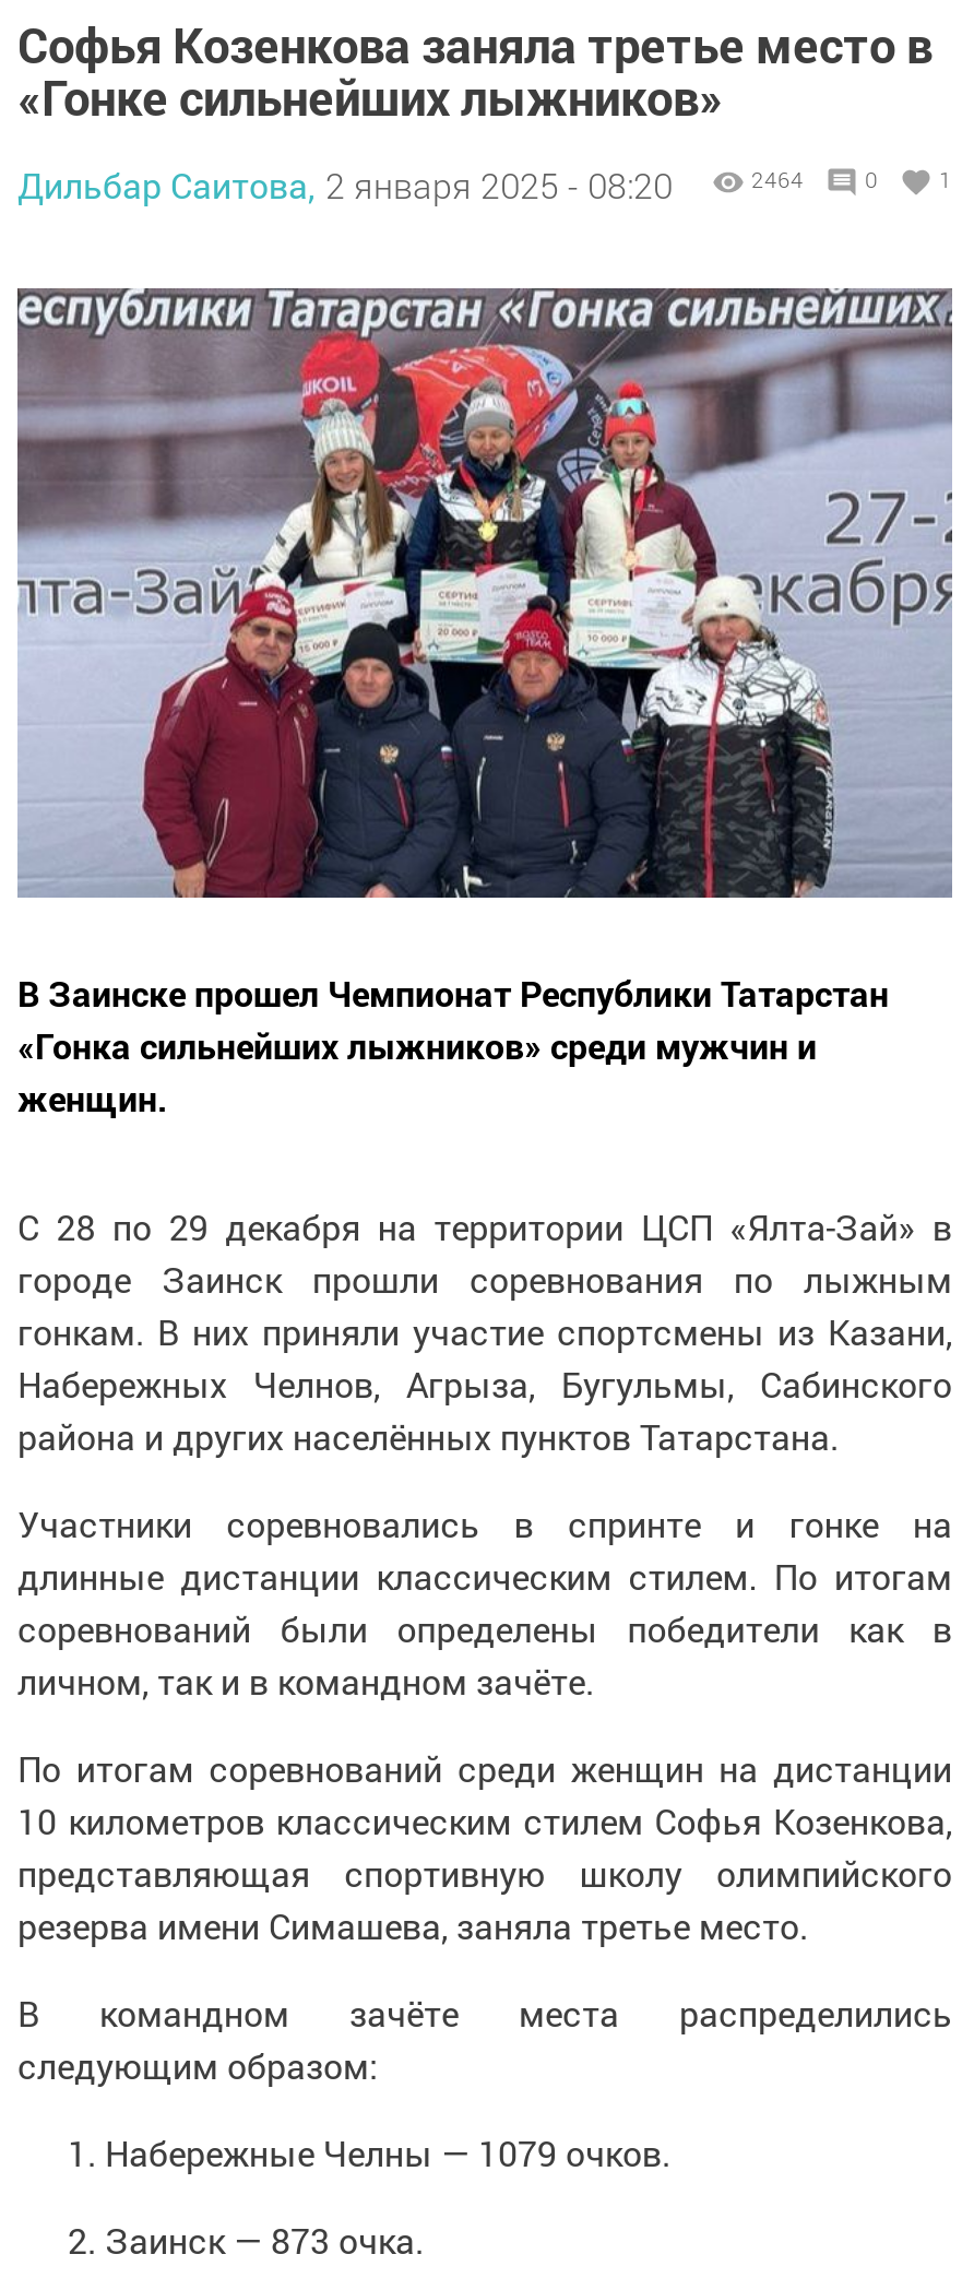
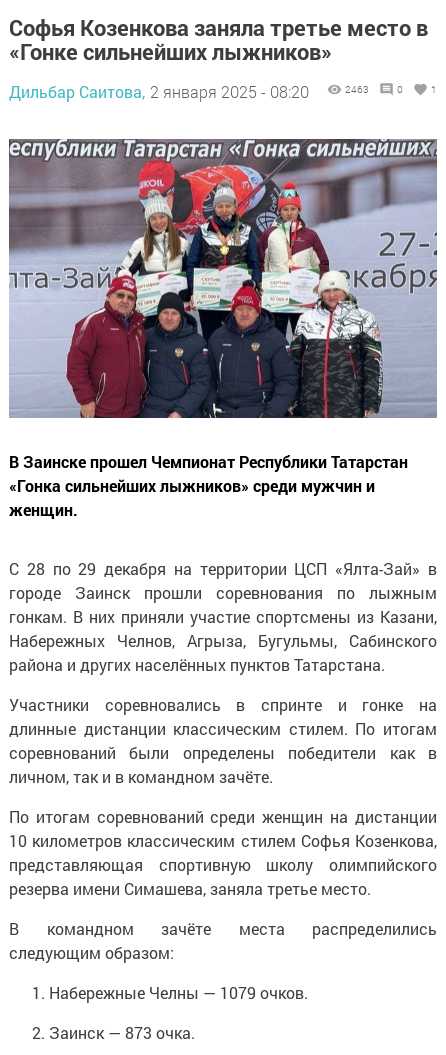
[751,166,804,194] 2464 -> [345,83,369,96] 2463

